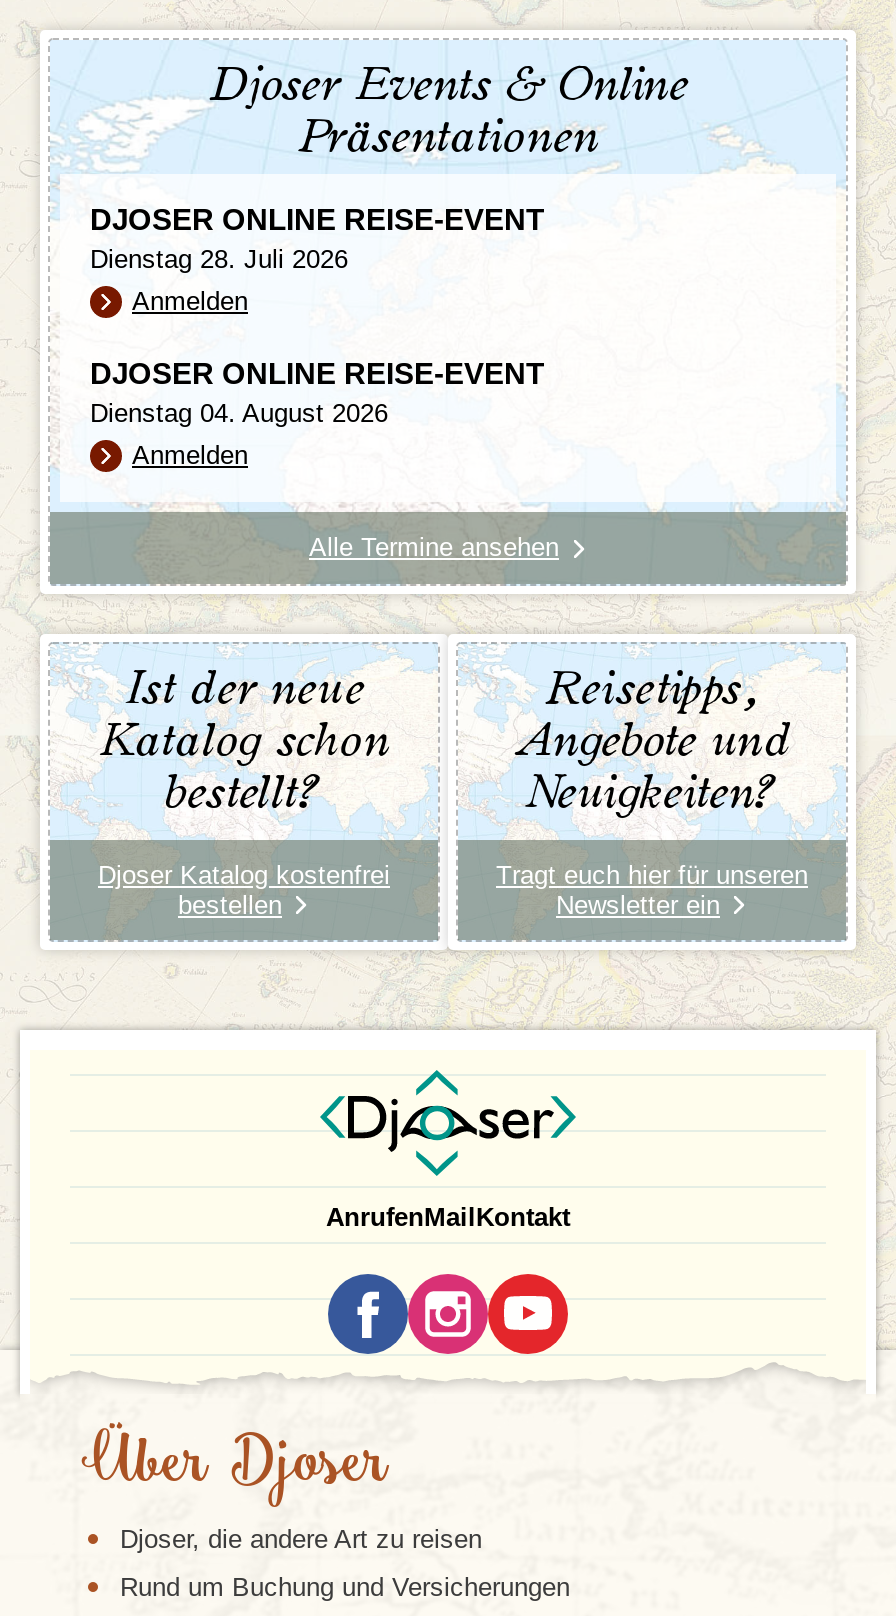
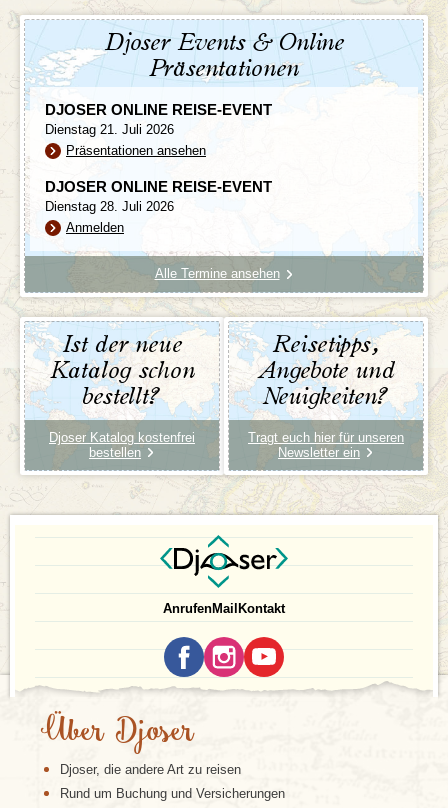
moved [90,245,348,275] -> [45,199,174,214]: Dienstag 28. Juli 2026
[132,287,248,317] Anmelden -> [45,122,206,158] Dienstag 21. Juli 2026 | Präsentationen ansehen
[90,399,388,429] Dienstag 04. August 2026 -> none

